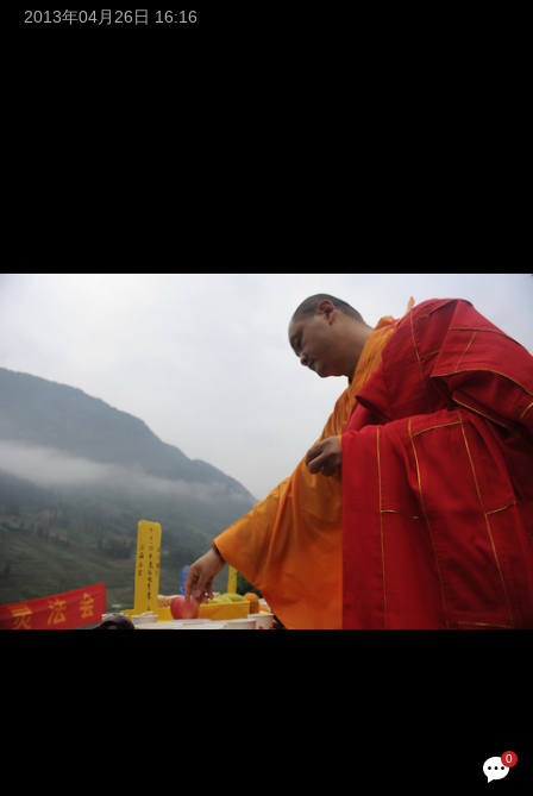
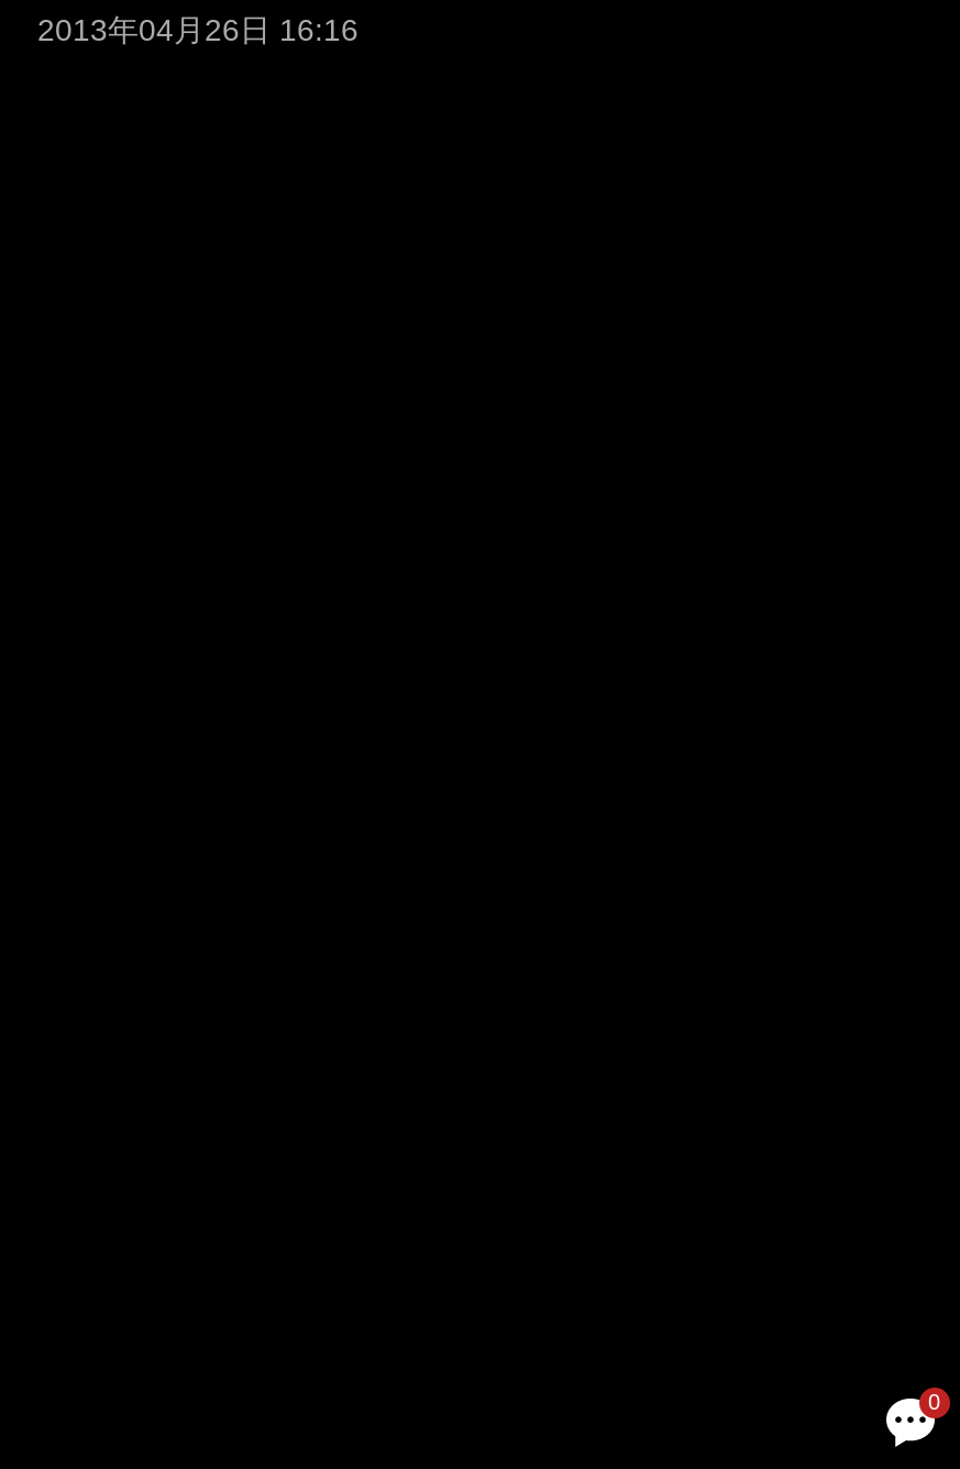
[4,272,529,631] [image] -> none

